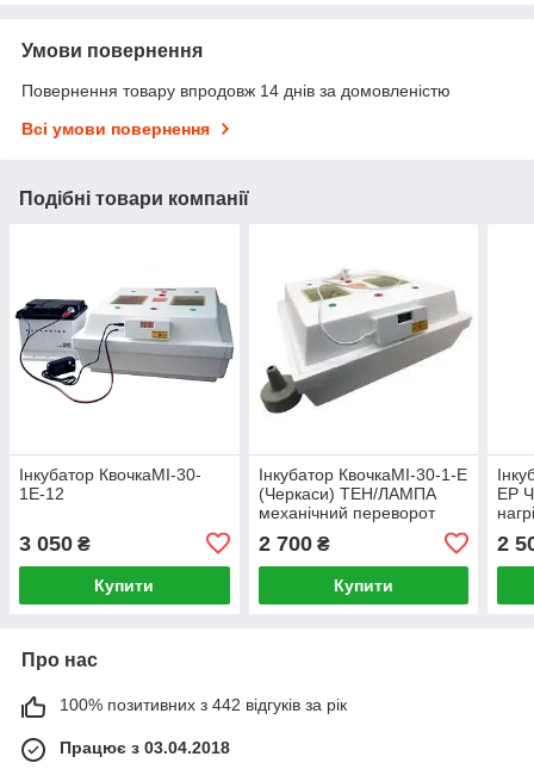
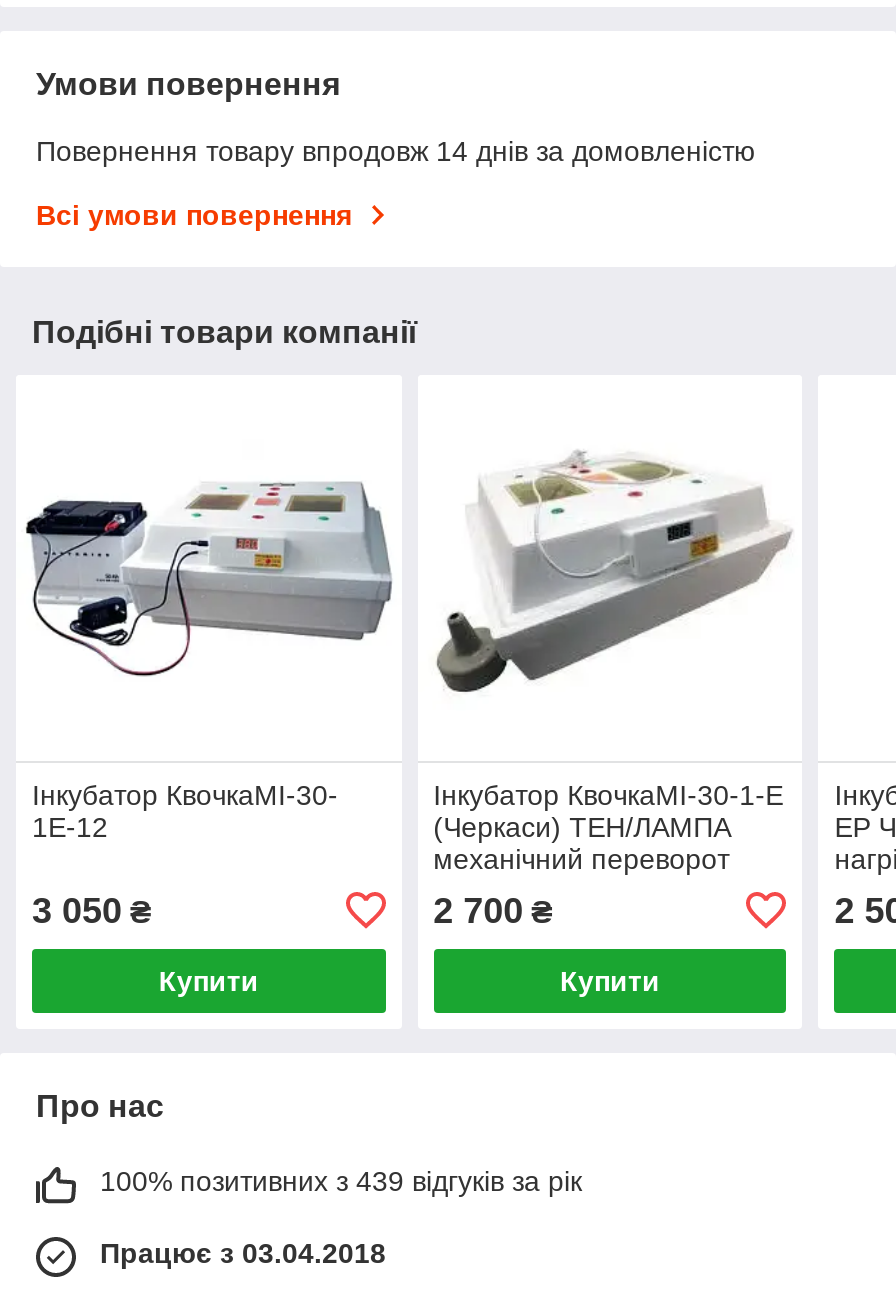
[60,695,347,714] 100% позитивних з 442 відгуків за рік -> [100,1165,582,1197] 100% позитивних з 439 відгуків за рік

